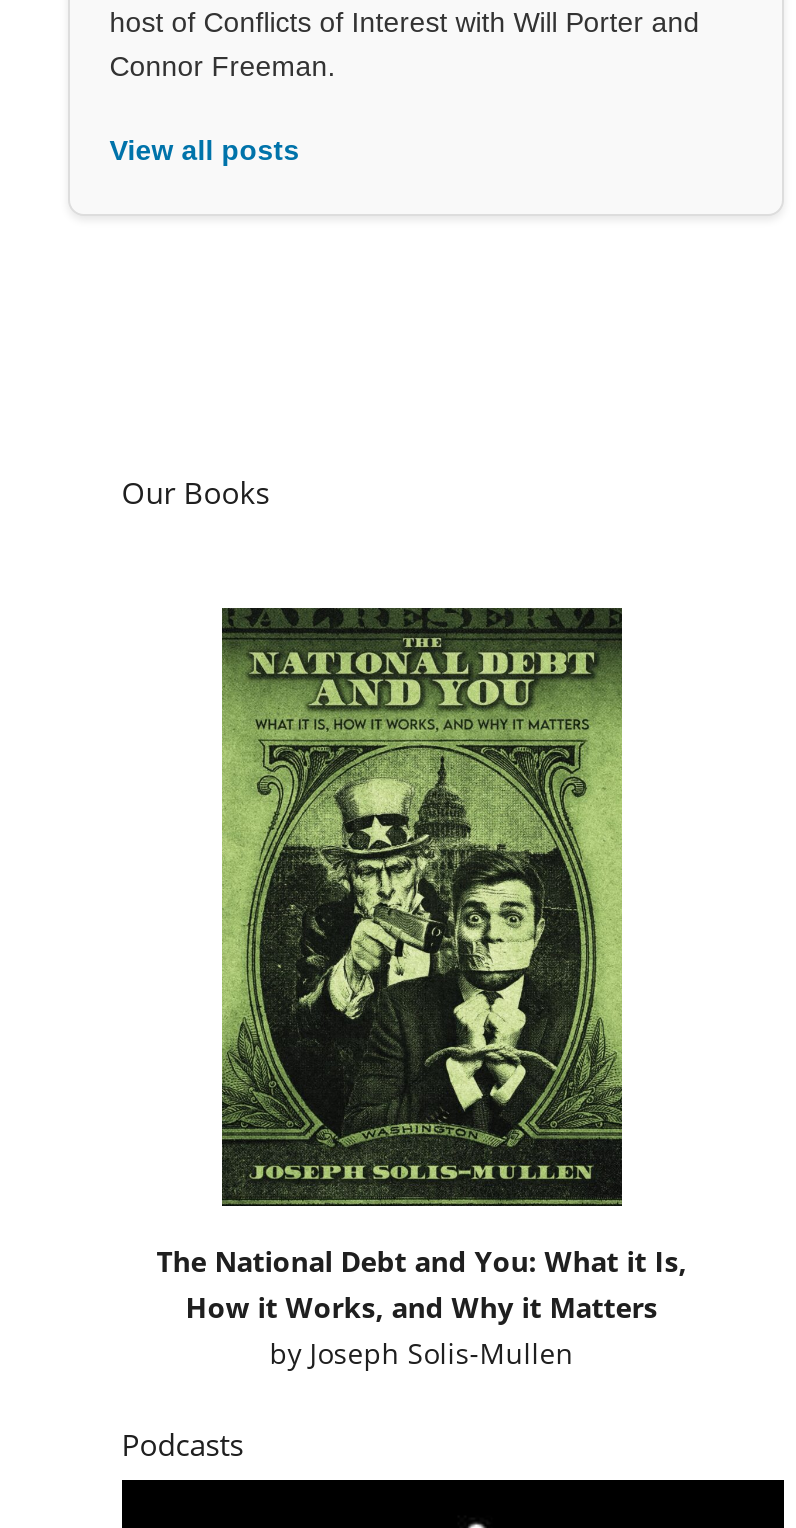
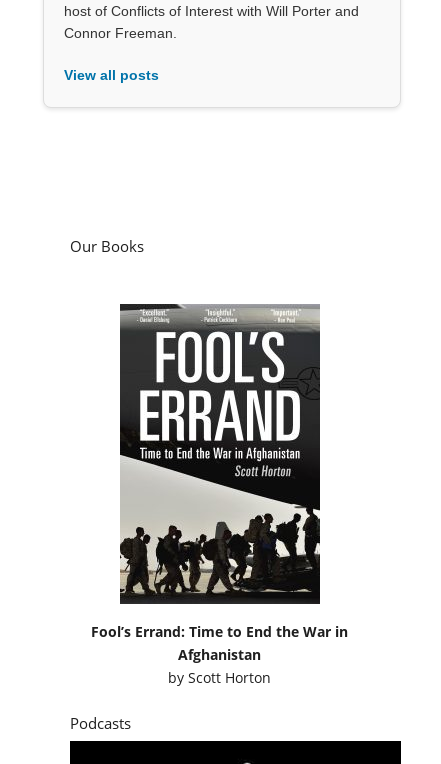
[157,608,687,1373] [image] | The National Debt and You: What it Is, | How it Works, and Why it Matters | by Joseph Solis-Mullen -> [91,304,348,687] [image] | Fool’s Errand: Time to End the War in | Afghanistan | by Scott Horton

